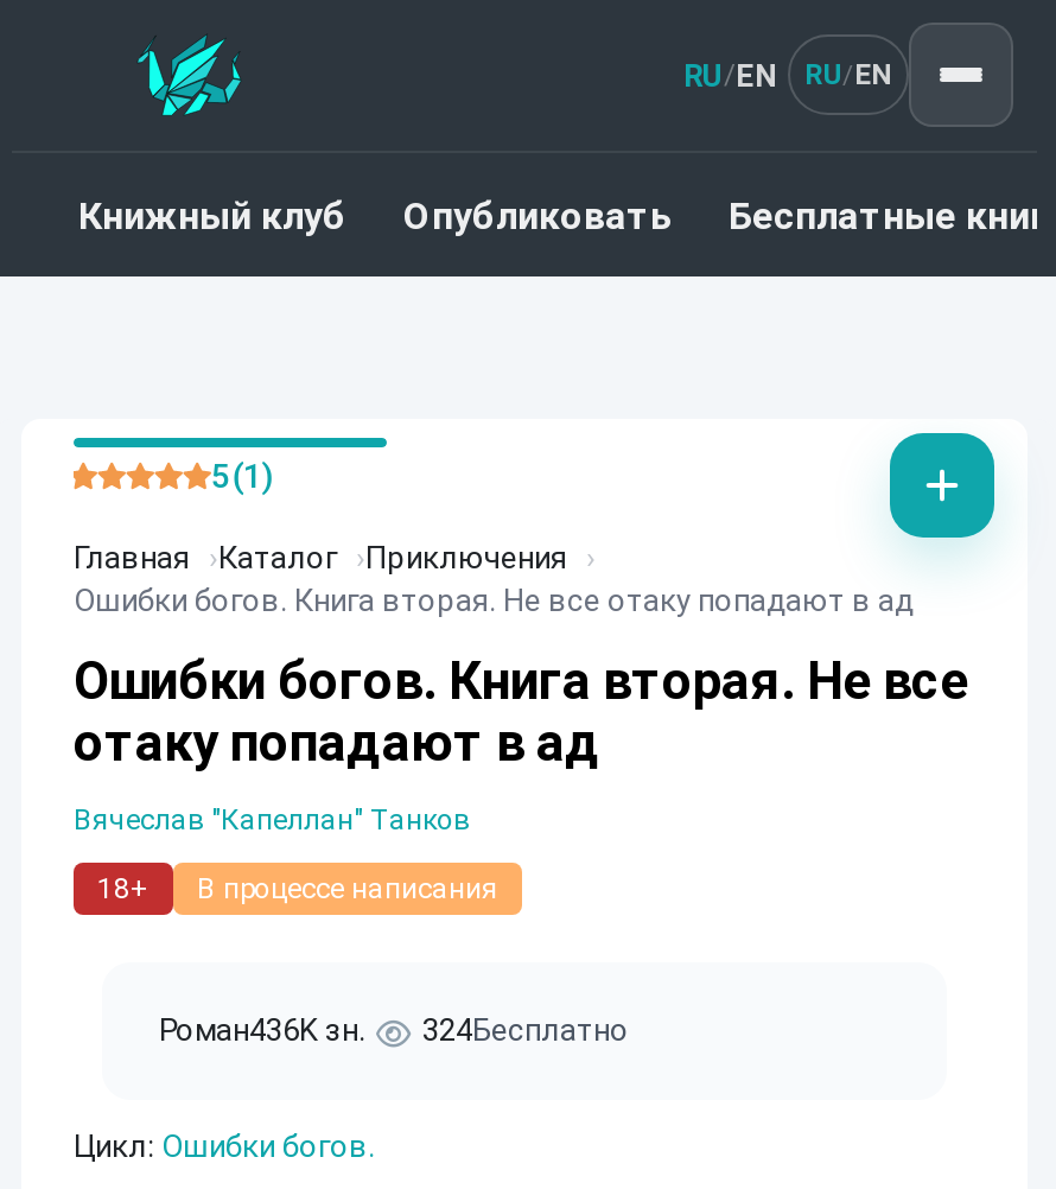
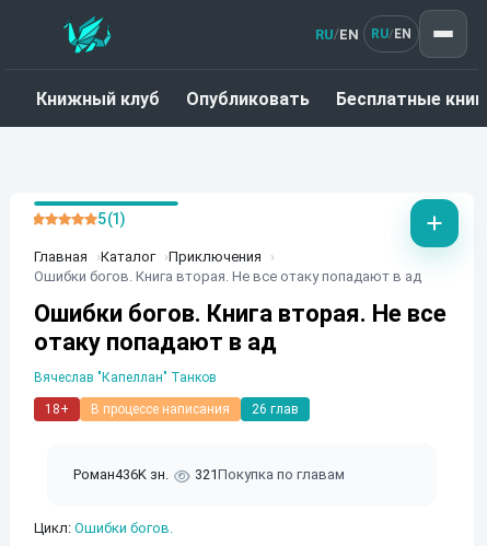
none -> [252,402,299,417] 26 глав
[422,1012,629,1048] 324Бесплатно -> [195,466,345,483] 321Покупка по главам

